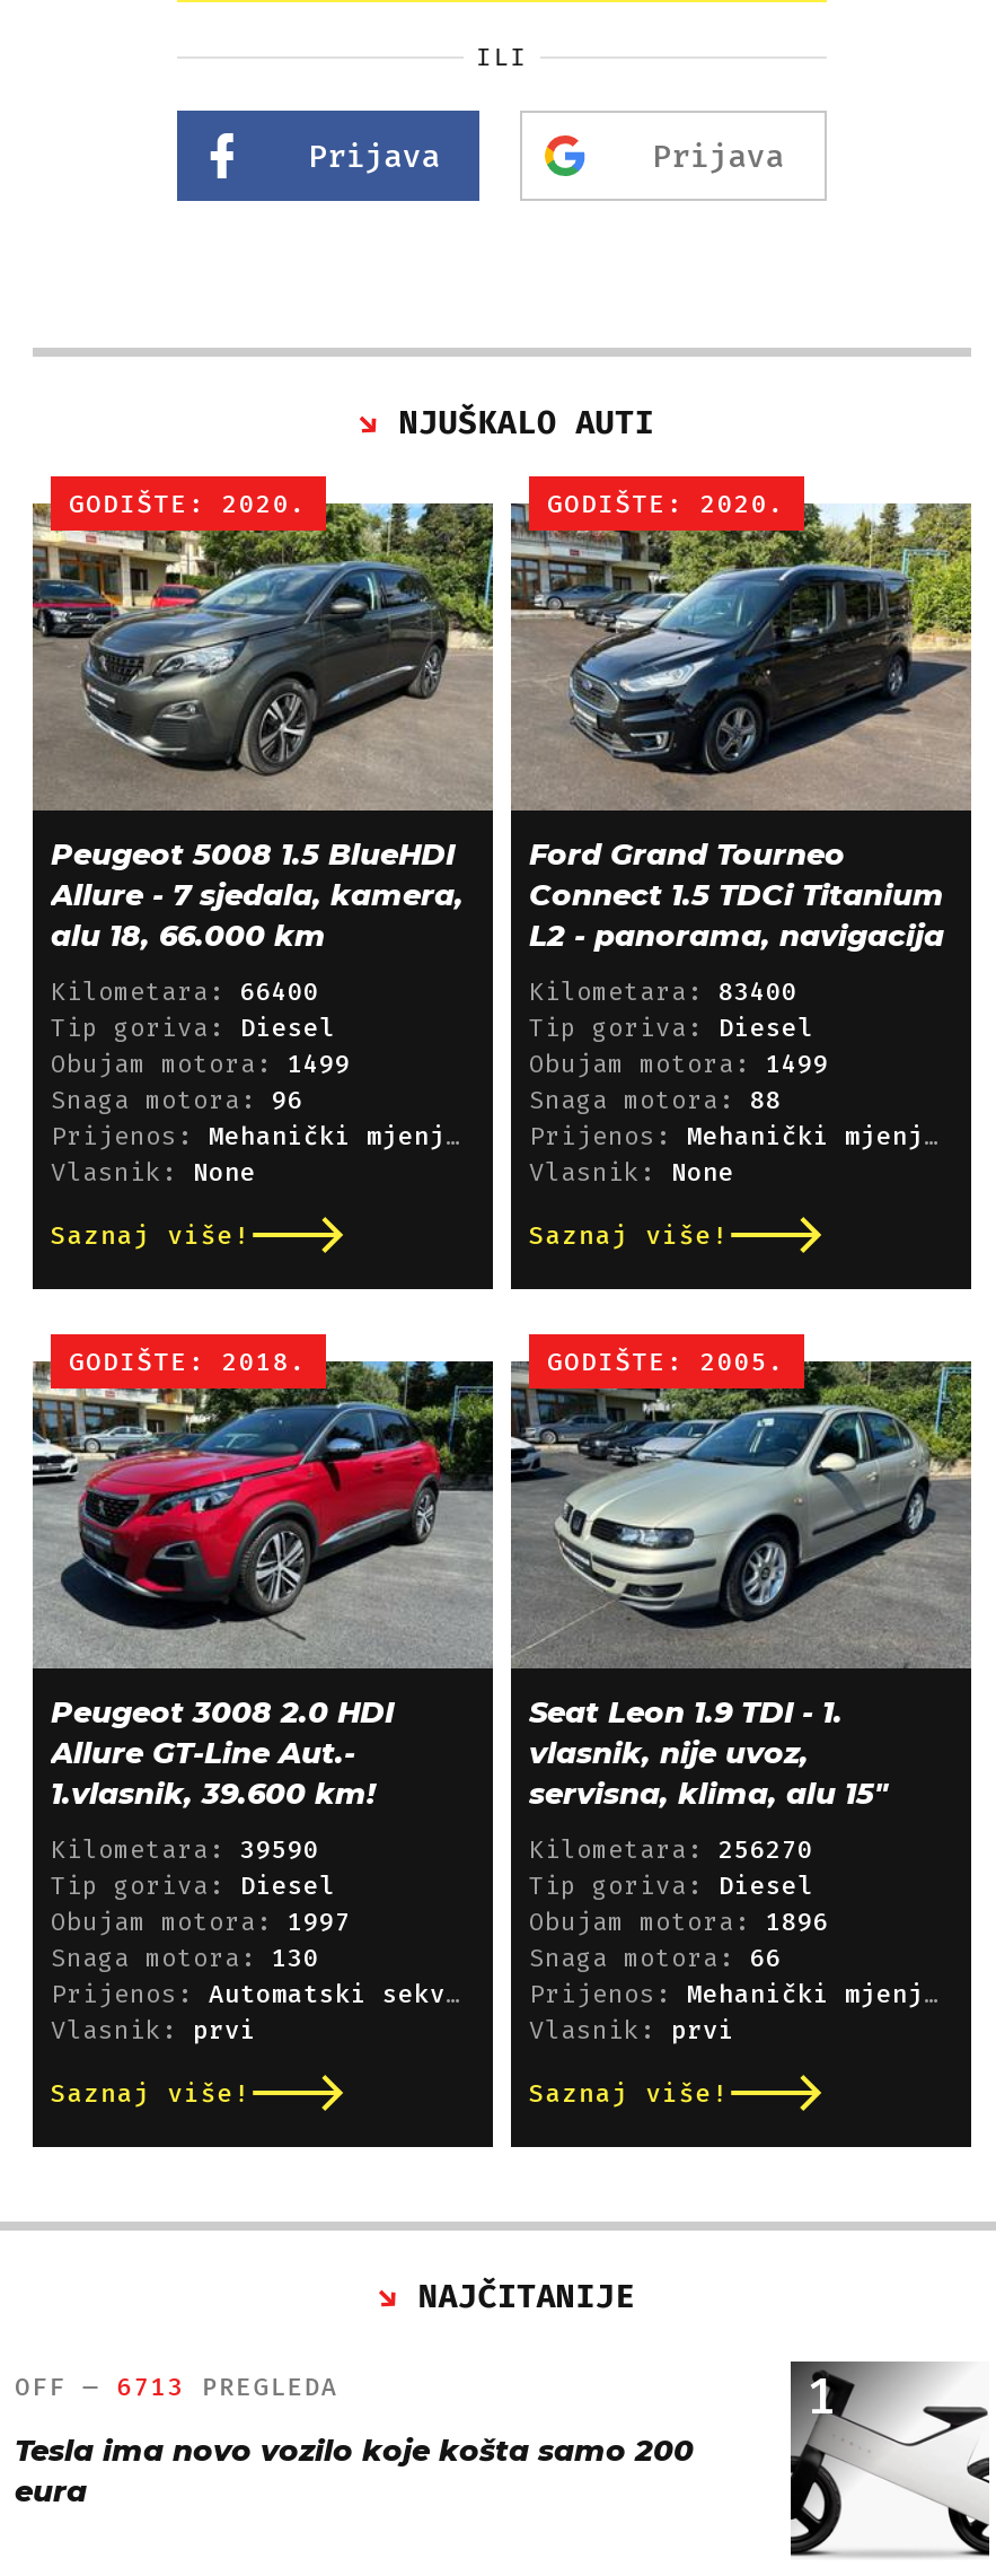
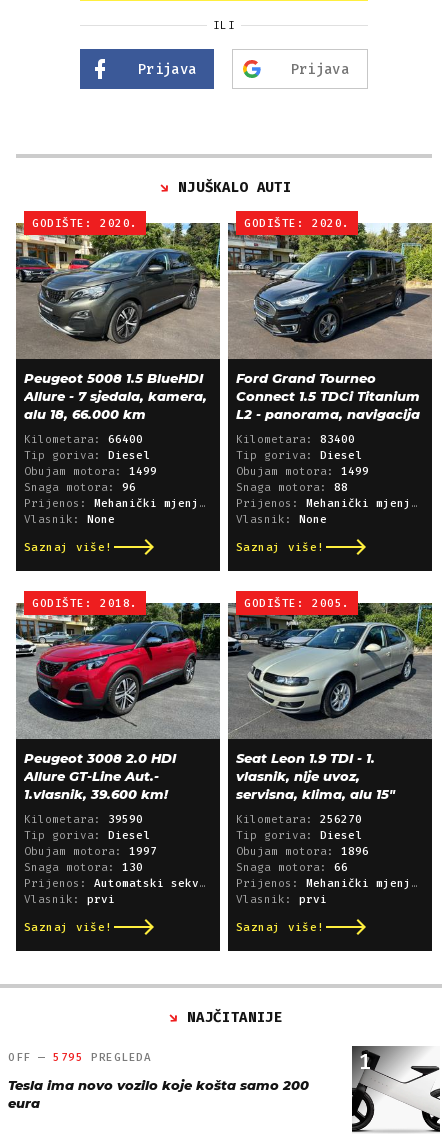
[15,2373,338,2402] OFF — 6713 PREGLEDA -> [8,1051,151,1064] OFF — 5795 PREGLEDA

